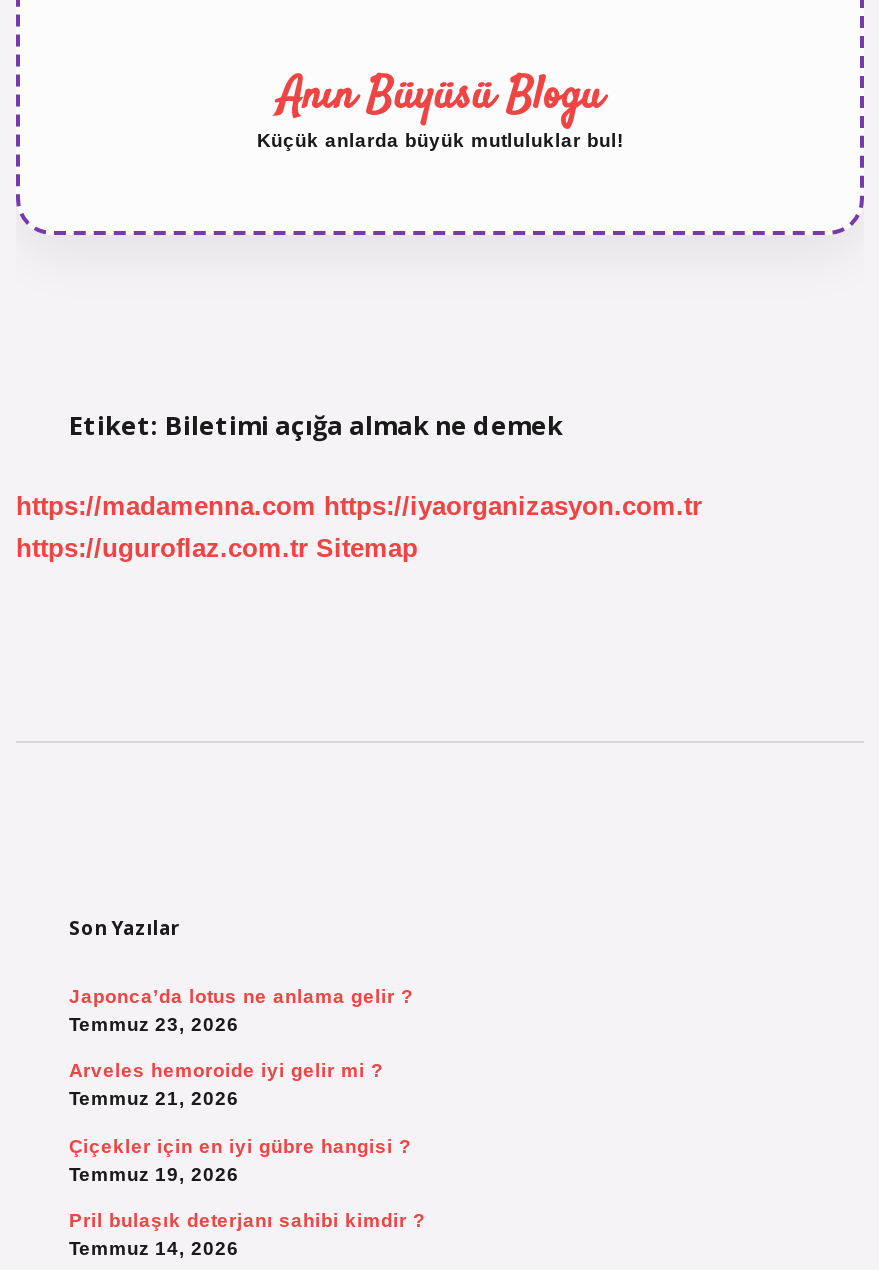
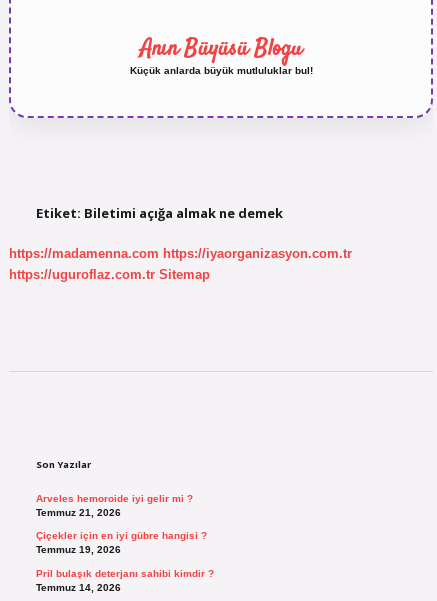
[69,984,413,1034] Japonca’da lotus ne anlama gelir ? | Temmuz 23, 2026 -> none

